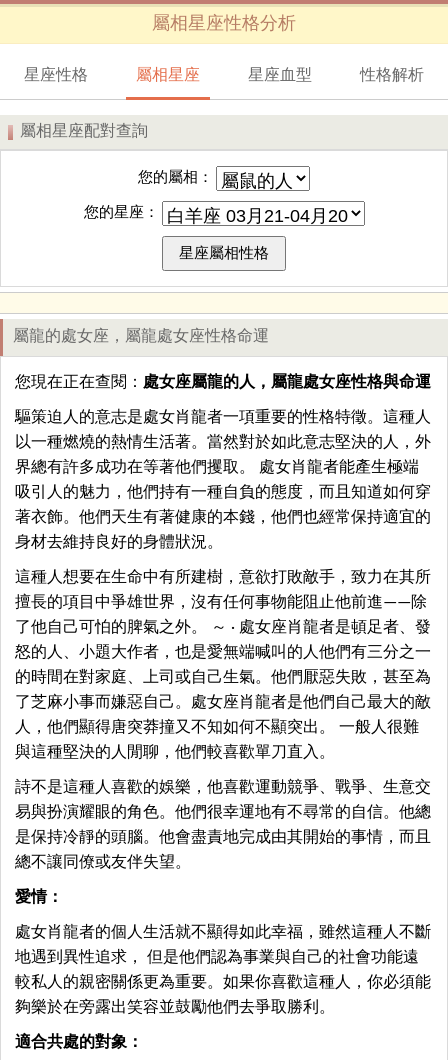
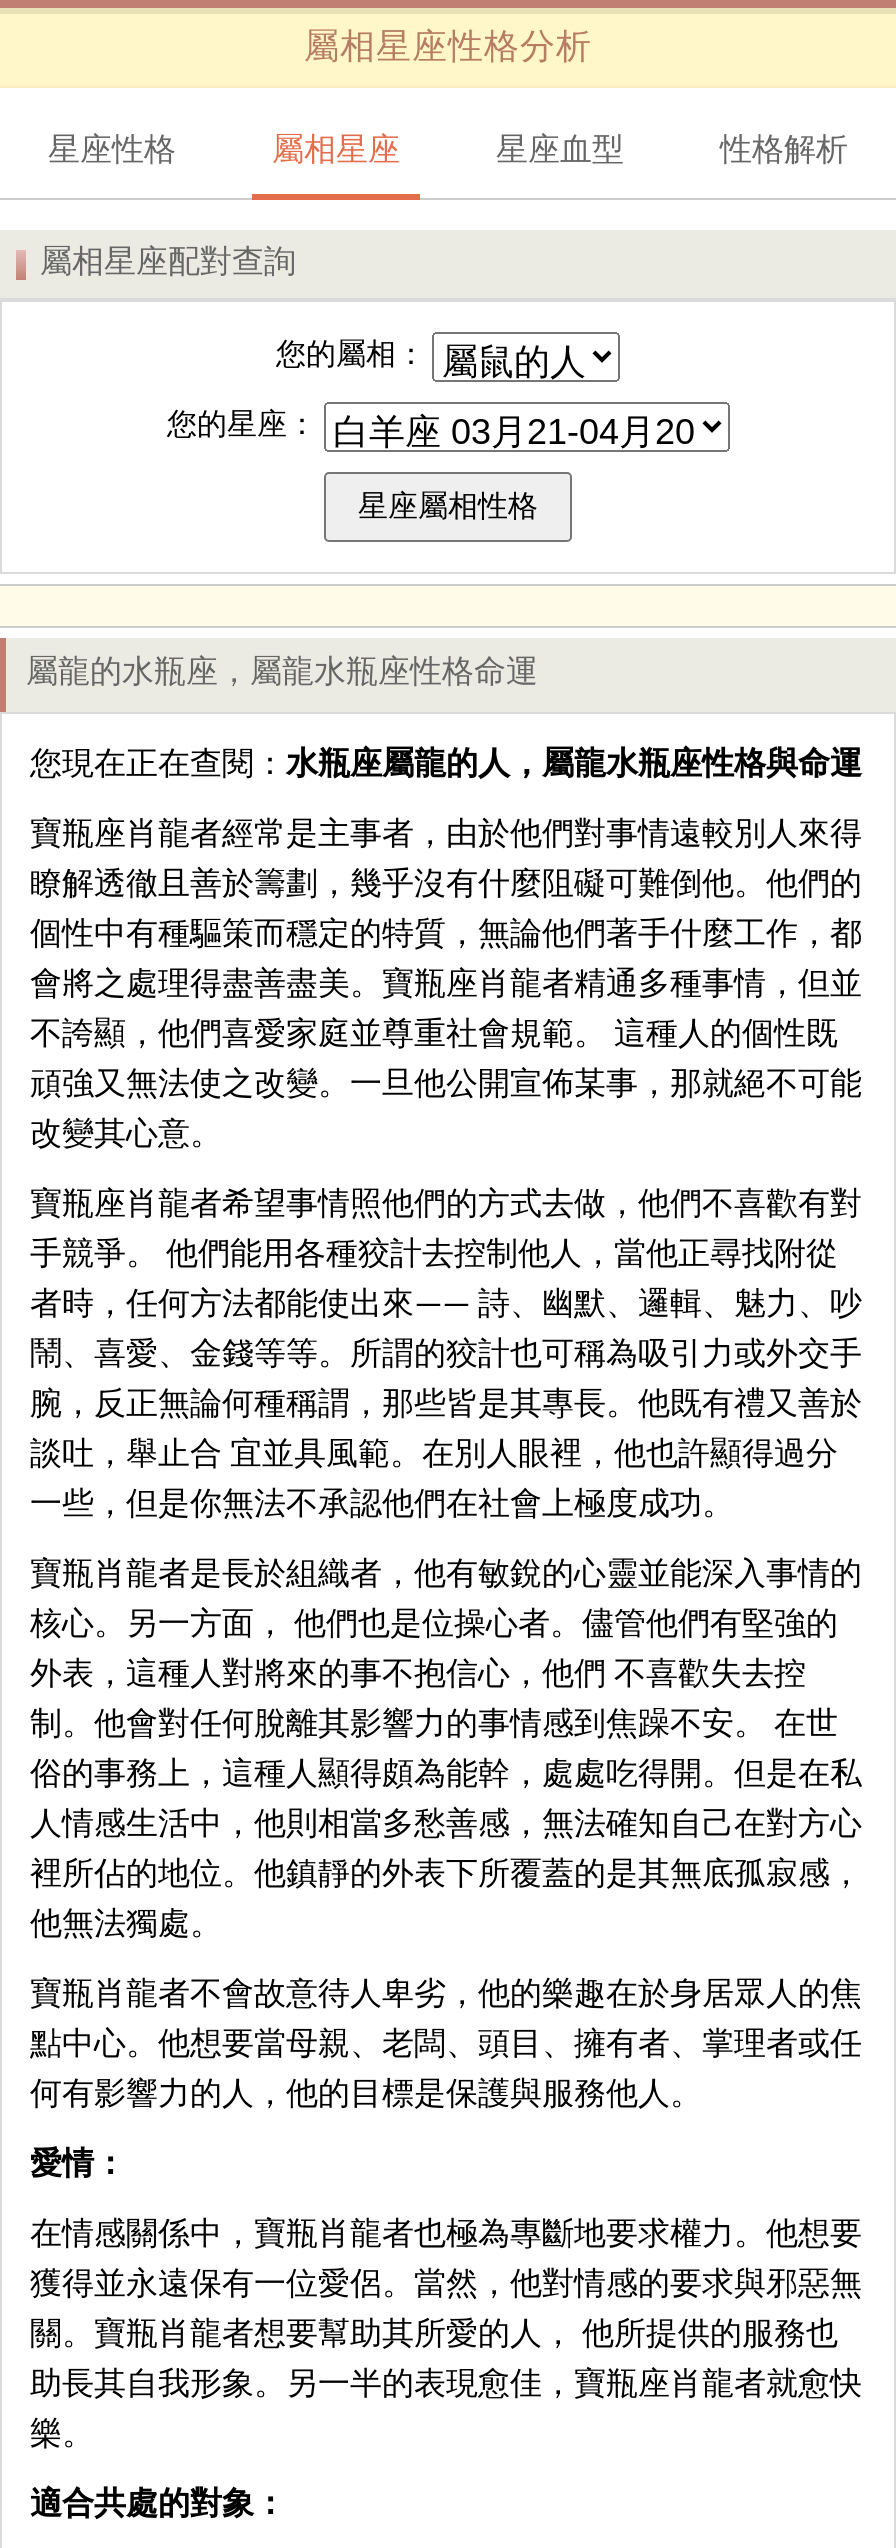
[13,329,431,871] 屬龍的處女座，屬龍處女座性格命運 | 您現在正在查閱：處女座屬龍的人，屬龍處女座性格與命運 | 驅策迫人的意志是處女肖龍者一項重要的性格特徵。這種人 | 以一種燃燒的熱情生活著。當然對於如此意志堅決的人，外 | 界總有許多成功在等著他們攫取。 處女肖龍者能產生極端 | 吸引人的魅力，他們持有一種自負的態度，而且知道如何穿 | 著衣飾。他們天生有著健康的本錢，他們也經常保持適宜的 | 身材去維持良好的身體狀況。 | 這種人想要在生命中有所建樹，意欲打敗敵手，致力在其所 | 擅長的項目中爭雄世界，沒有任何事物能阻止他前進——除 | 了他自己可怕的脾氣之外。 ～ · 處女座肖龍者是頓足者、發 | 怒的人、小題大作者，也是愛無端喊叫的人他們有三分之一 | 的時間在對家庭、上司或自己生氣。他們厭惡失敗，甚至為 | 了芝麻小事而嫌惡自己。處女座肖龍者是他們自己最大的敵 | 人，他們顯得唐突莽撞又不知如何不顯突出。 一般人很難 | 與這種堅決的人閒聊，他們較喜歡單刀直入。 | 詩不是這種人喜歡的娛樂，他喜歡運動競爭、戰爭、生意交 | 易與扮演耀眼的角色。他們很幸運地有不尋常的自信。他總 | 是保持冷靜的頭腦。他會盡責地完成由其開始的事情，而且 | 總不讓同僚或友伴失望。 -> [26,658,862,2112] 屬龍的水瓶座，屬龍水瓶座性格命運 | 您現在正在查閱：水瓶座屬龍的人，屬龍水瓶座性格與命運 | 寶瓶座肖龍者經常是主事者，由於他們對事情遠較別人來得 | 瞭解透徹且善於籌劃，幾乎沒有什麼阻礙可難倒他。他們的 | 個性中有種驅策而穩定的特質，無論他們著手什麼工作，都 | 會將之處理得盡善盡美。寶瓶座肖龍者精通多種事情，但並 | 不誇顯，他們喜愛家庭並尊重社會規範。 這種人的個性既 | 頑強又無法使之改變。一旦他公開宣佈某事，那就絕不可能 | 改變其心意。 | 寶瓶座肖龍者希望事情照他們的方式去做，他們不喜歡有對 | 手競爭。 他們能用各種狡計去控制他人，當他正尋找附從 | 者時，任何方法都能使出來—— 詩、幽默、邏輯、魅力、吵 | 鬧、喜愛、金錢等等。所謂的狡計也可稱為吸引力或外交手 | 腕，反正無論何種稱謂，那些皆是其專長。他既有禮又善於 | 談吐，舉止合 宜並具風範。在別人眼裡，他也許顯得過分 | 一些，但是你無法不承認他們在社會上極度成功。 | 寶瓶肖龍者是長於組織者，他有敏銳的心靈並能深入事情的 | 核心。另一方面， 他們也是位操心者。儘管他們有堅強的 | 外表，這種人對將來的事不抱信心，他們 不喜歡失去控 | 制。他會對任何脫離其影響力的事情感到焦躁不安。 在世 | 俗的事務上，這種人顯得頗為能幹，處處吃得開。但是在私 | 人情感生活中，他則相當多愁善感，無法確知自己在對方心 | 裡所佔的地位。他鎮靜的外表下所覆蓋的是其無底孤寂感， | 他無法獨處。 | 寶瓶肖龍者不會故意待人卑劣，他的樂趣在於身居眾人的焦 | 點中心。他想要當母親、老闆、頭目、擁有者、掌理者或任 | 何有影響力的人，他的目標是保護與服務他人。
[15,925,431,1016] 處女肖龍者的個人生活就不顯得如此幸福，雖然這種人不斷 | 地遇到異性追求， 但是他們認為事業與自己的社會功能遠 | 較私人的親密關係更為重要。如果你喜歡這種人，你必須能 | 夠樂於在旁露出笑容並鼓勵他們去爭取勝利。 -> [30,2220,862,2452] 在情感關係中，寶瓶肖龍者也極為專斷地要求權力。他想要 | 獲得並永遠保有一位愛侶。當然，他對情感的要求與邪惡無 | 關。寶瓶肖龍者想要幫助其所愛的人， 他所提供的服務也 | 助長其自我形象。另一半的表現愈佳，寶瓶座肖龍者就愈快 | 樂。

